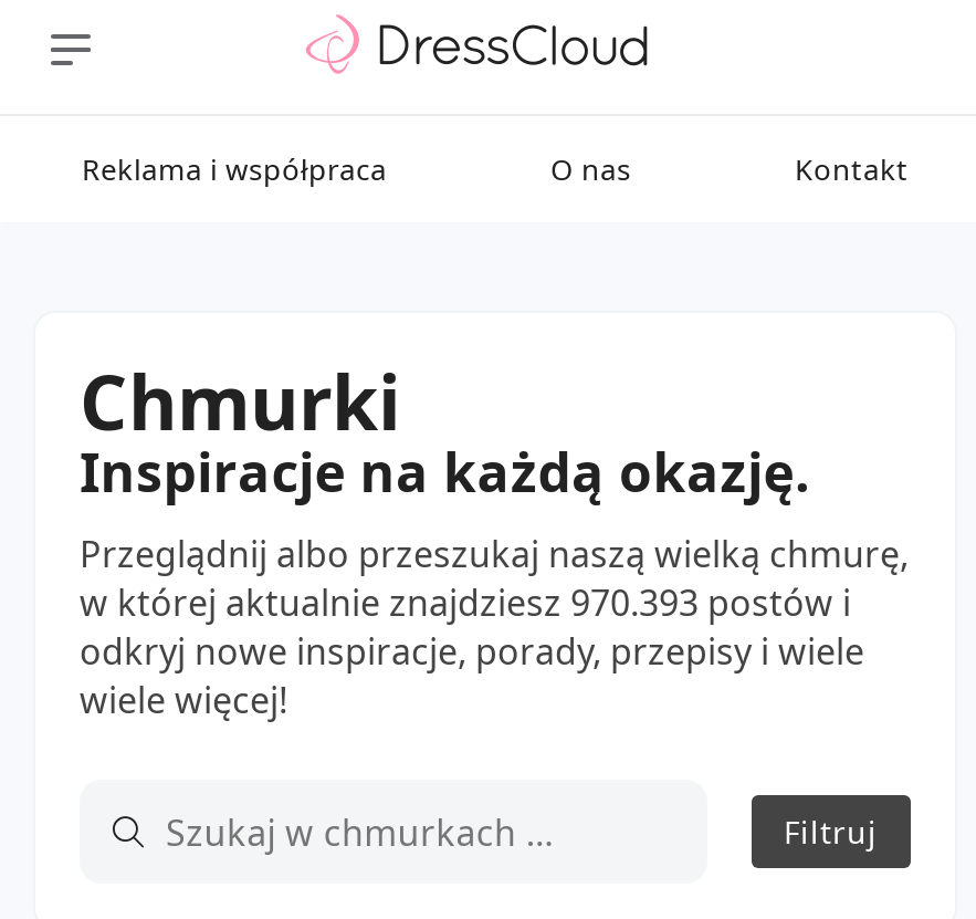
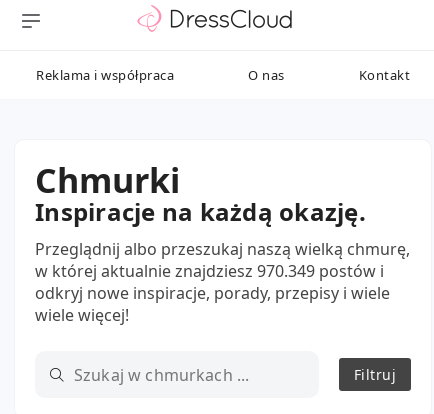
[80,578,851,627] w której aktualnie znajdziesz 970.393 postów i -> [35,260,384,282] w której aktualnie znajdziesz 970.349 postów i

